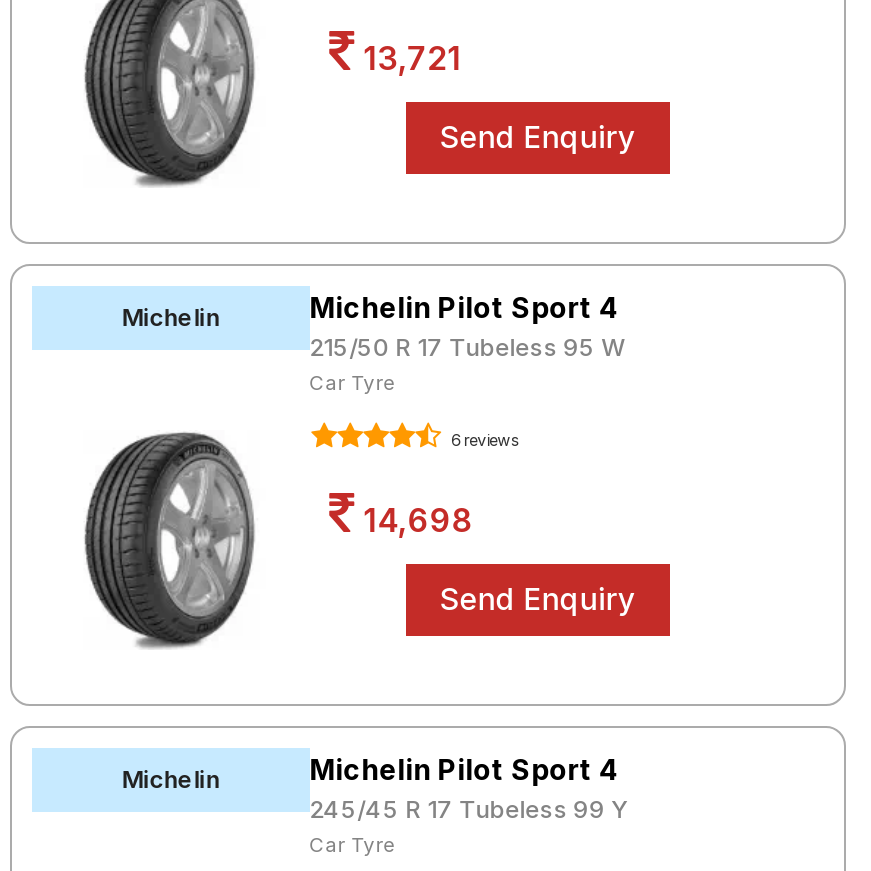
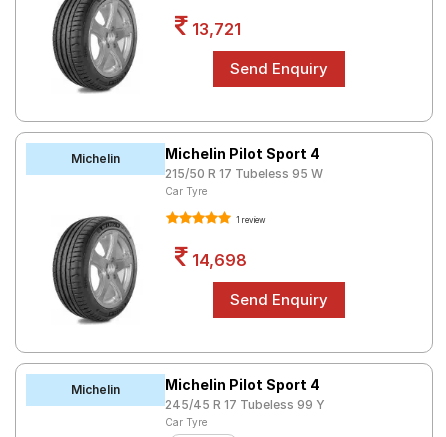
[447,430,519,450] 6 reviews -> [234,215,266,225] 1 review

